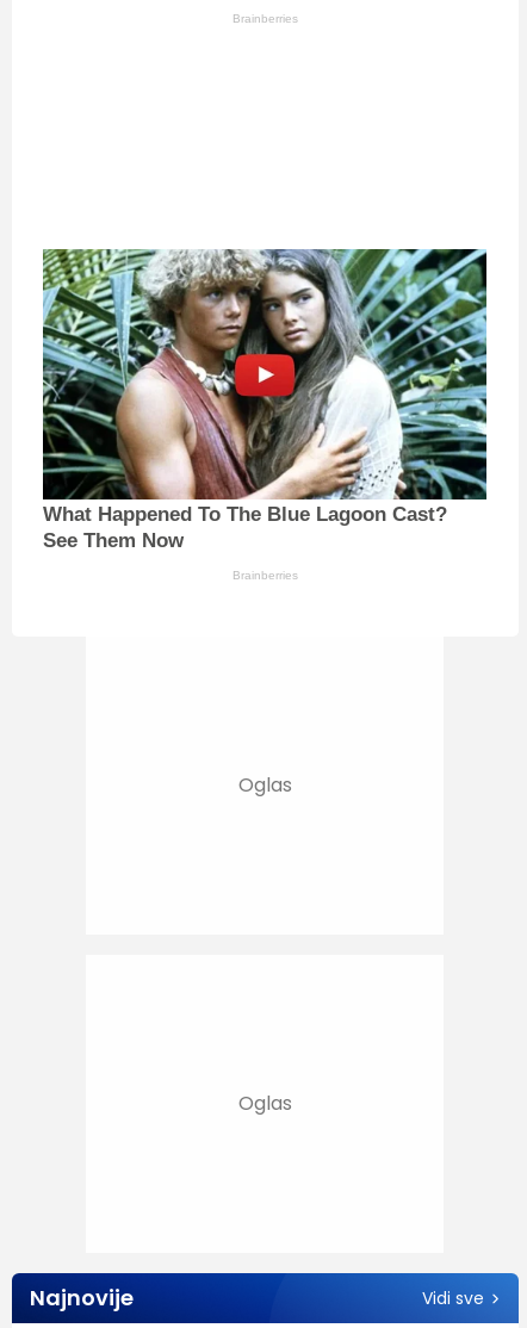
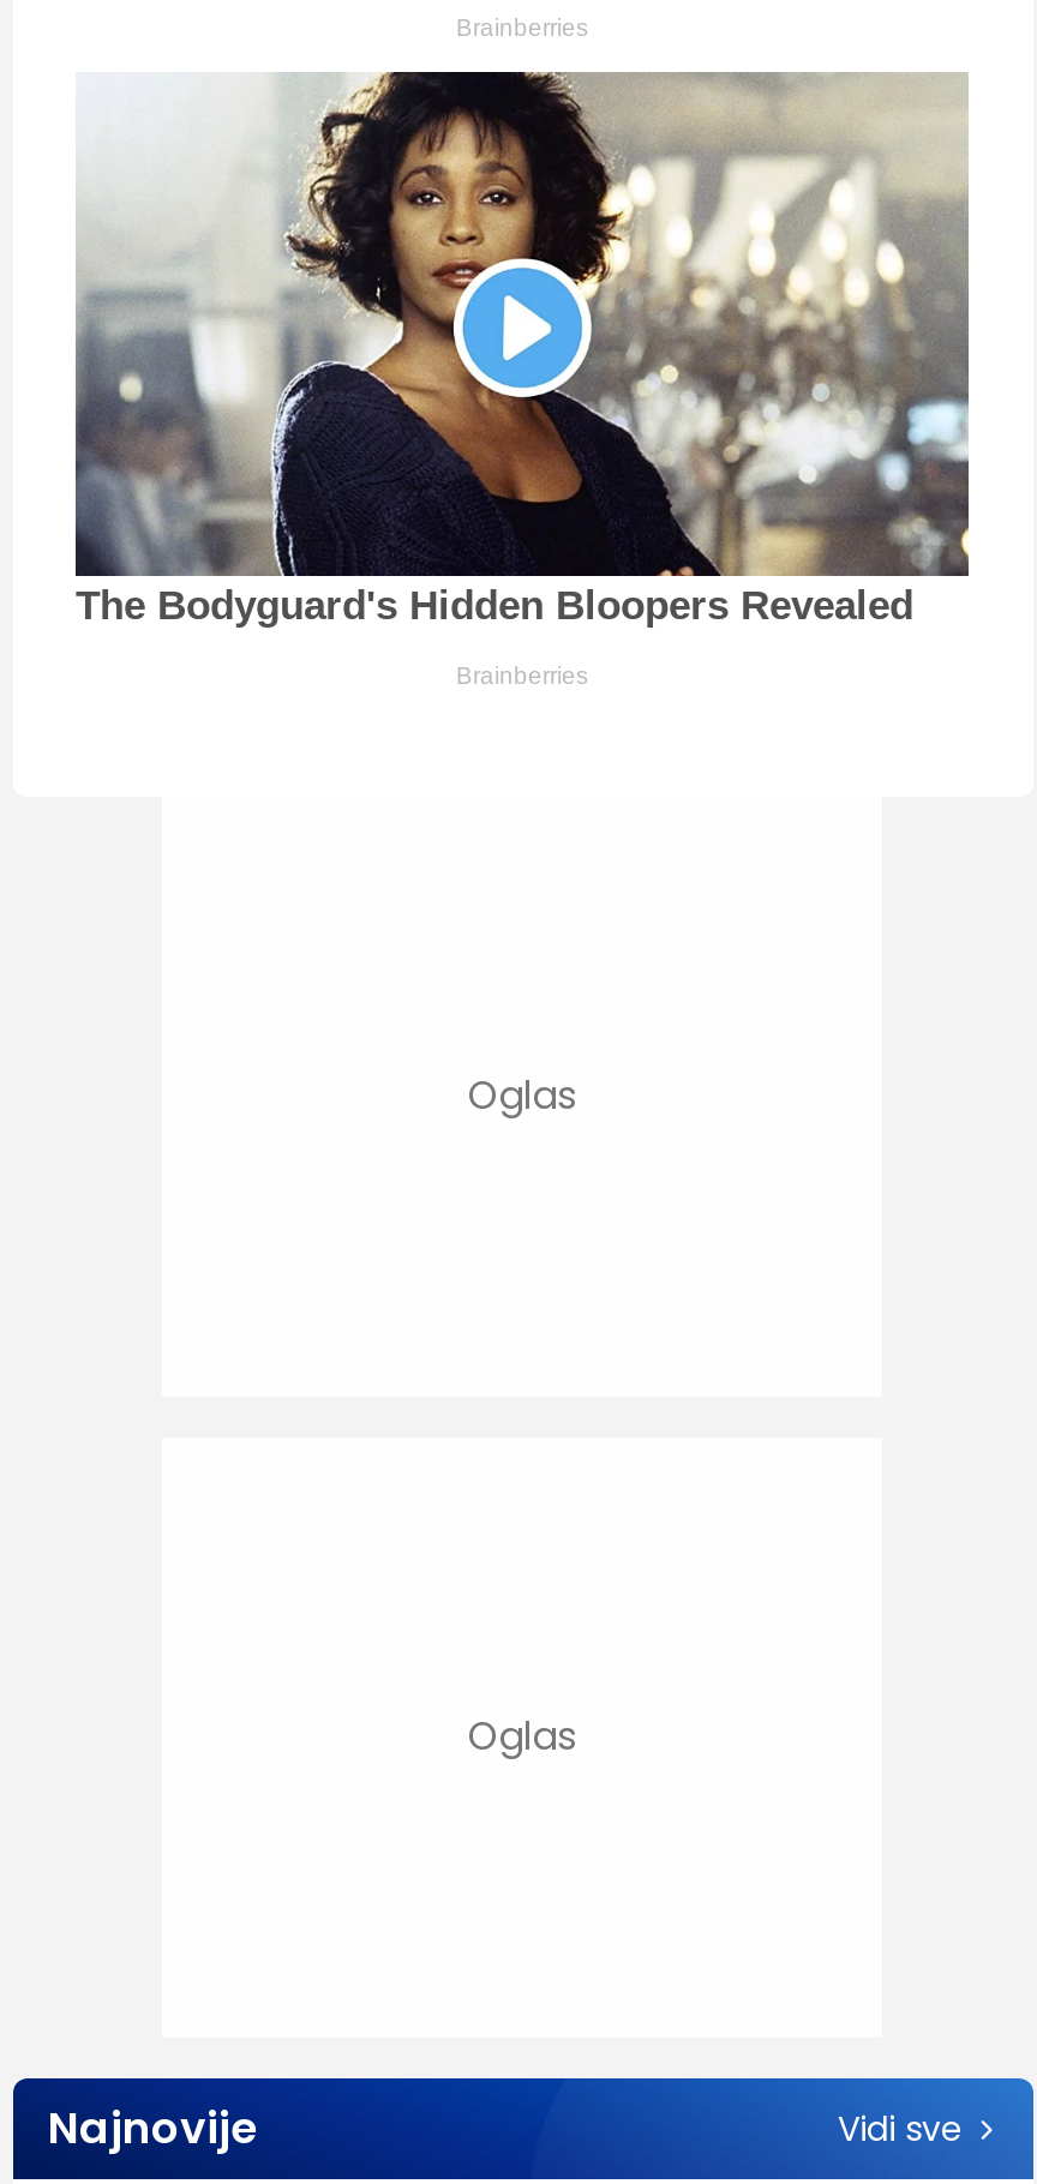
[42,248,488,552] [image] | What Happened To The Blue Lagoon Cast? | See Them Now -> [73,70,971,628] [image] | The Bodyguard's Hidden Bloopers Revealed

